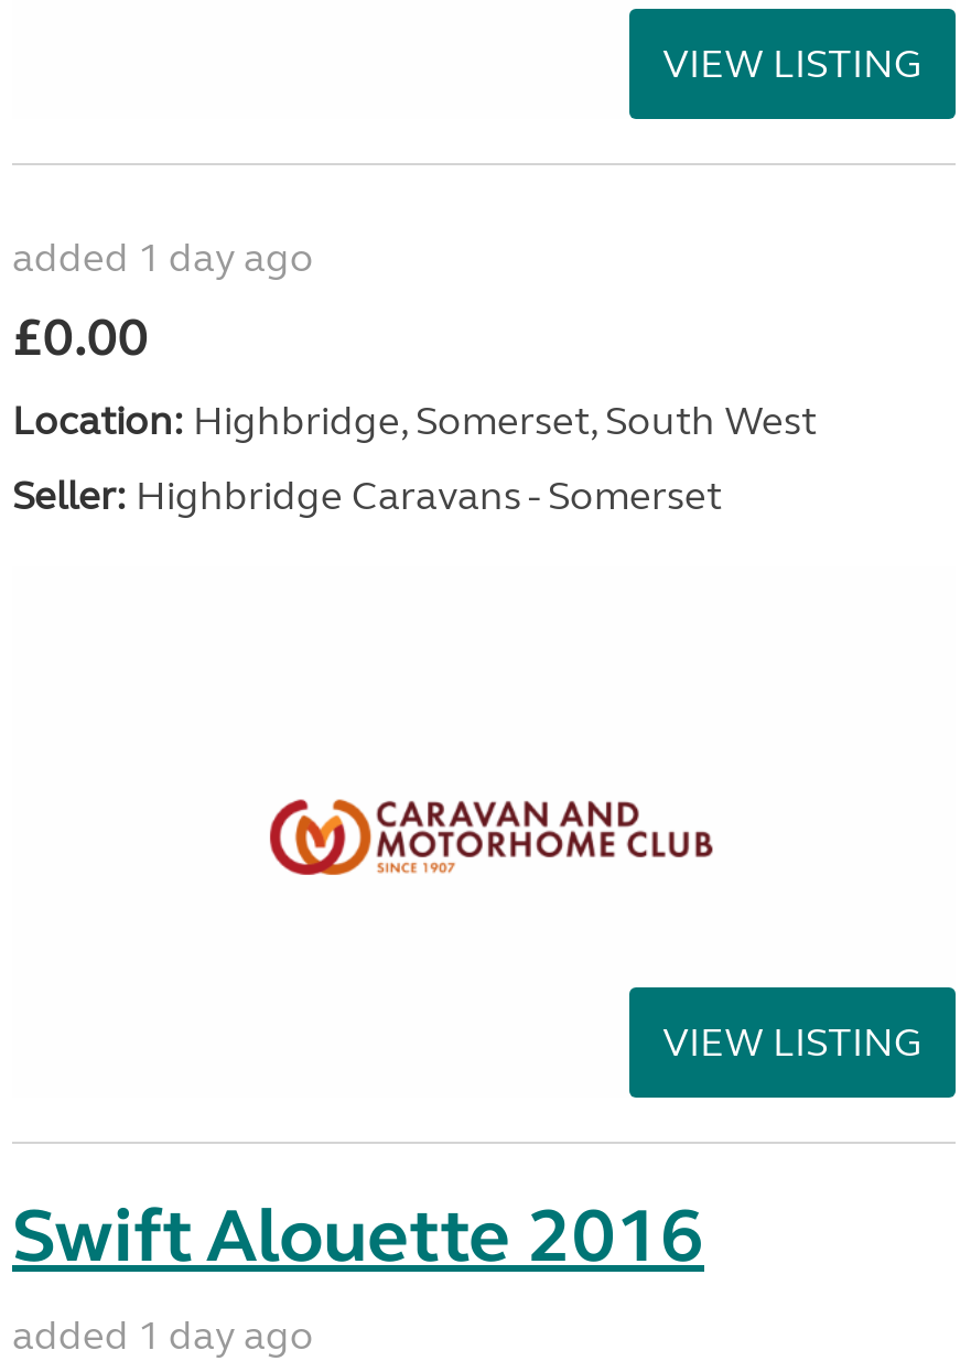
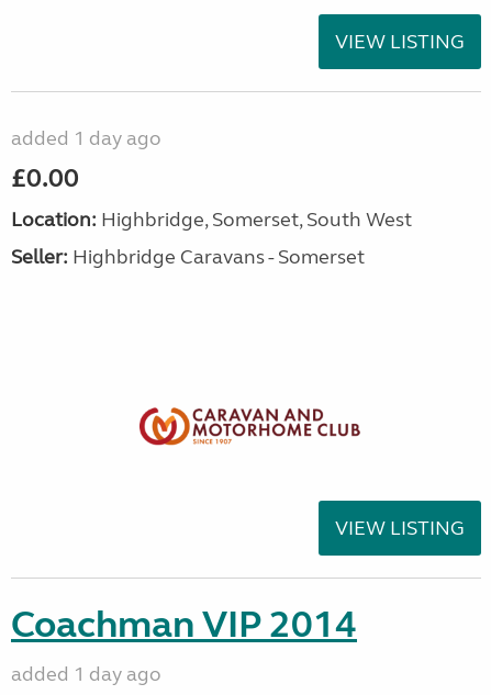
[12,1188,704,1281] Swift Alouette 2016 -> [11,602,357,648] Coachman VIP 2014

